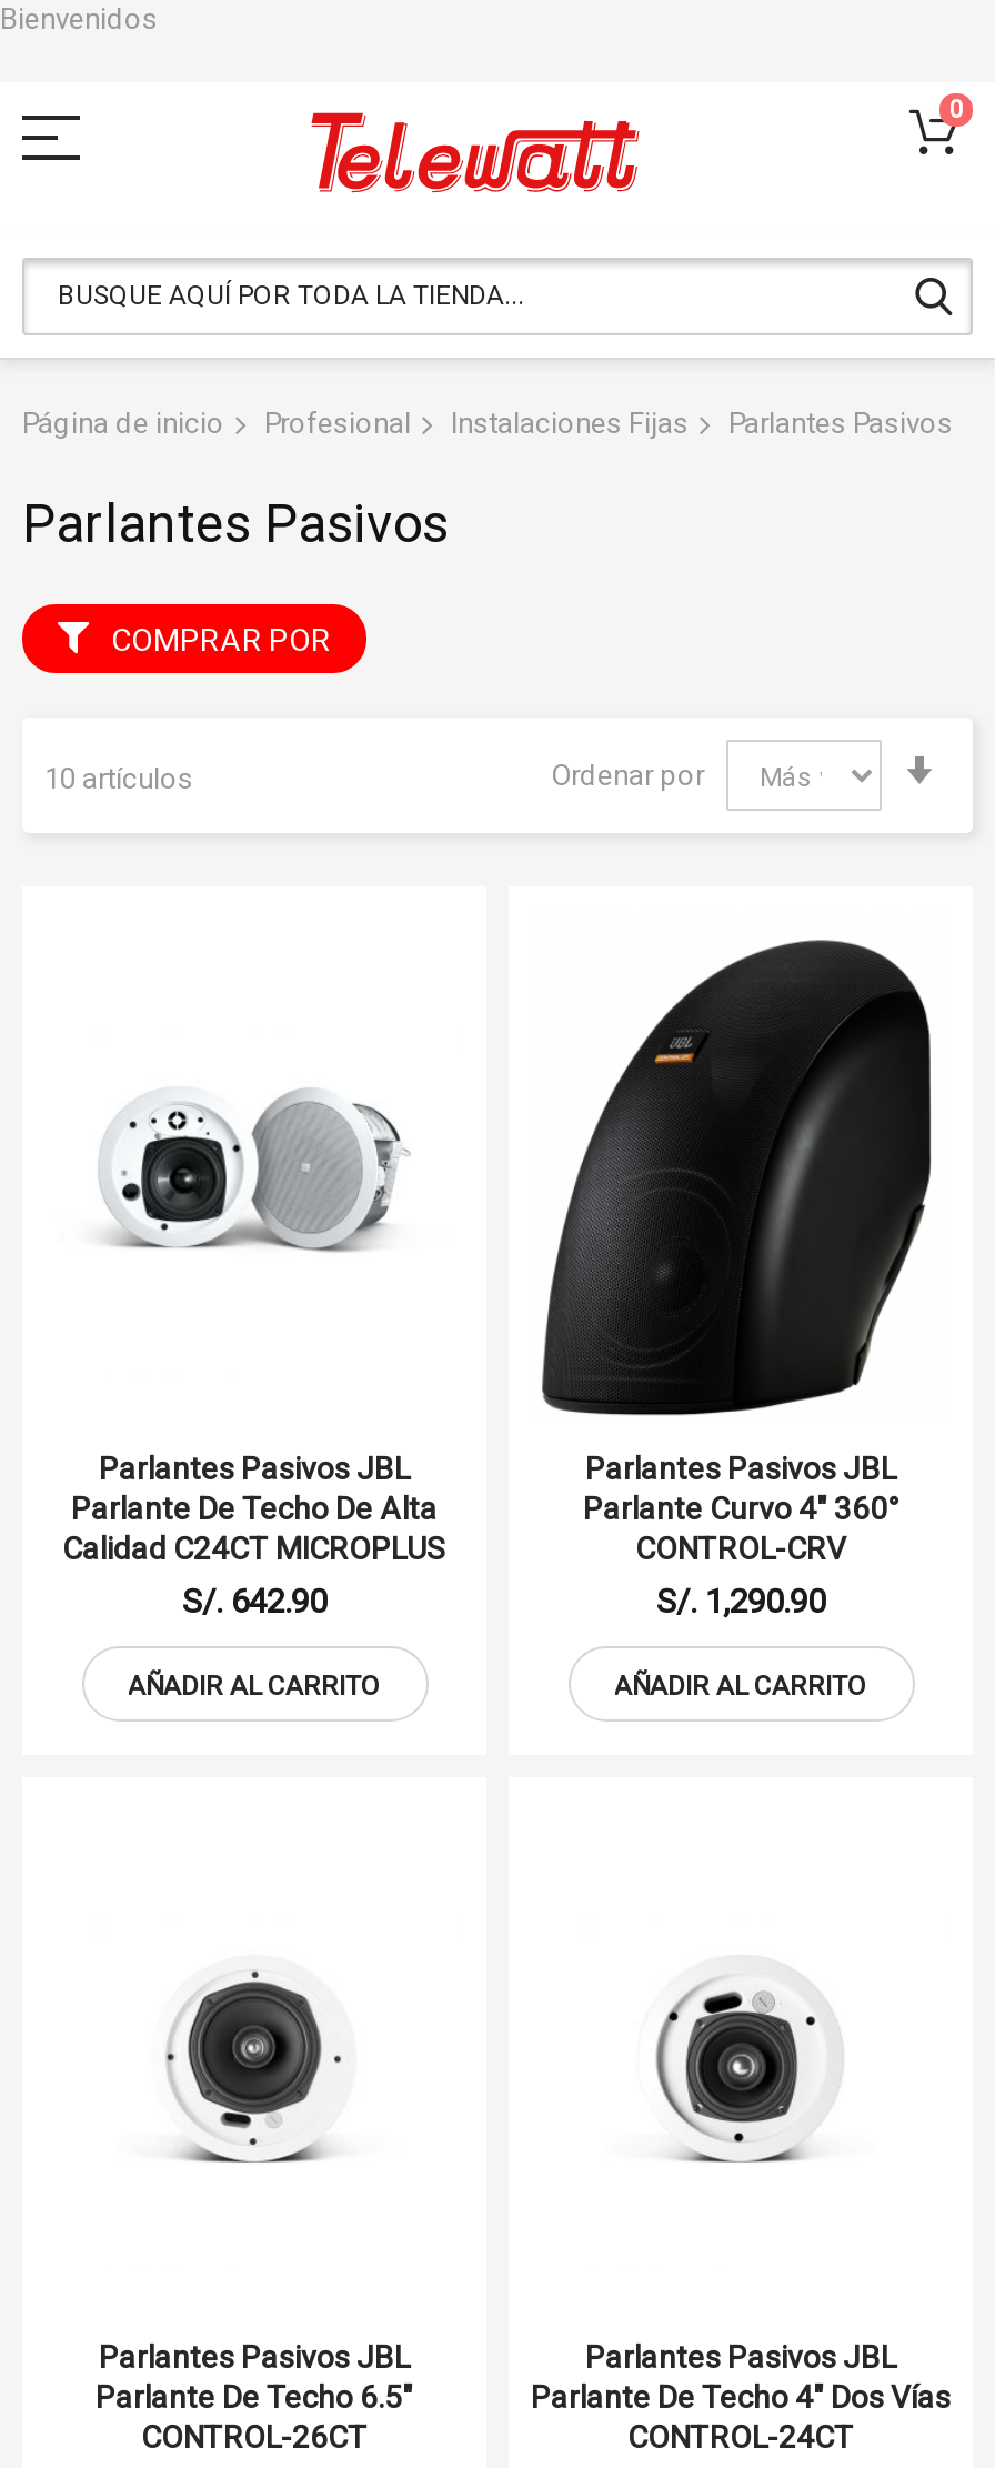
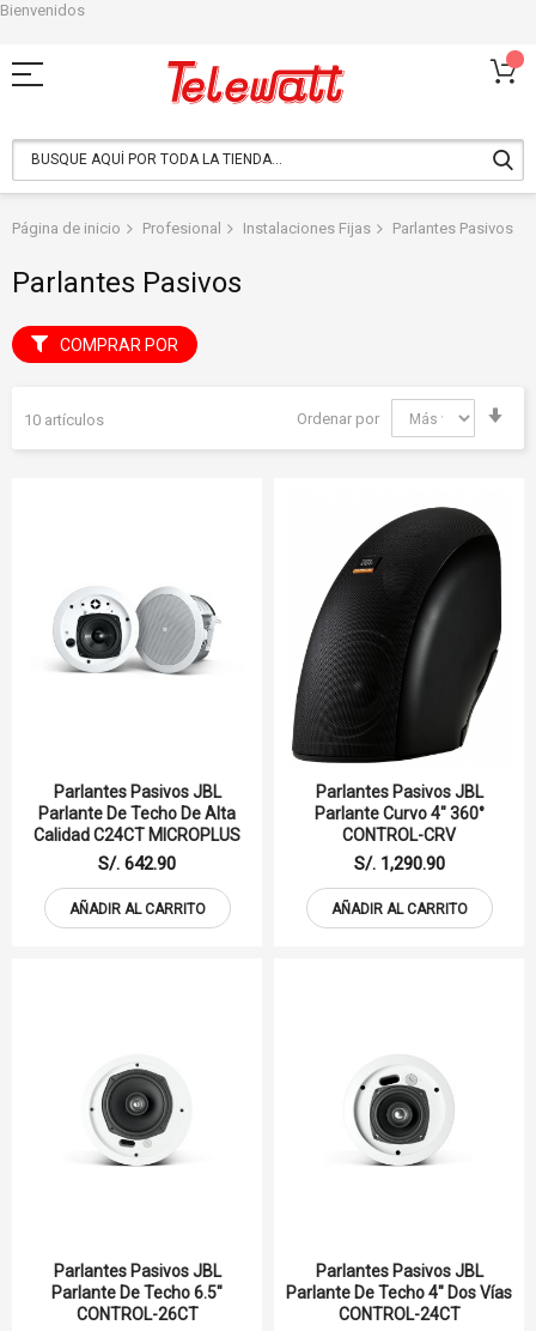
[949,96,963,124] 0 -> none

